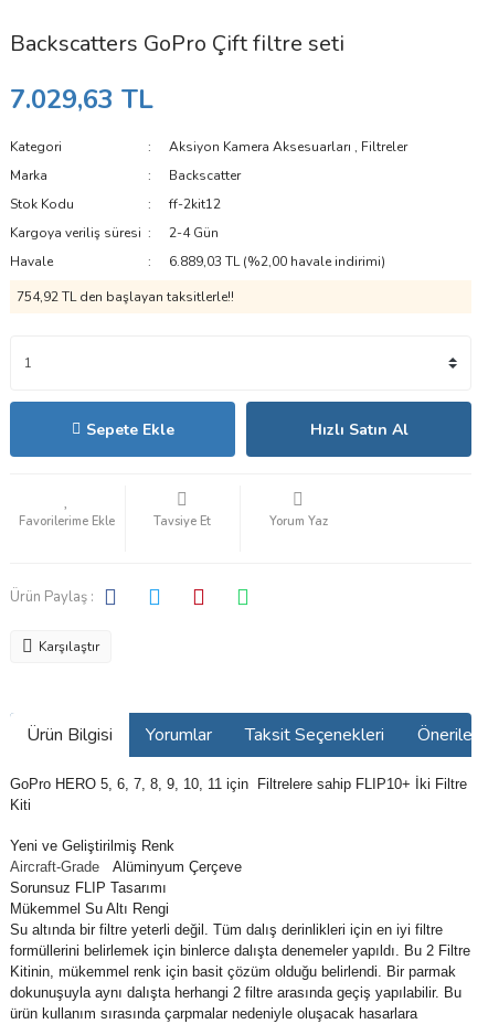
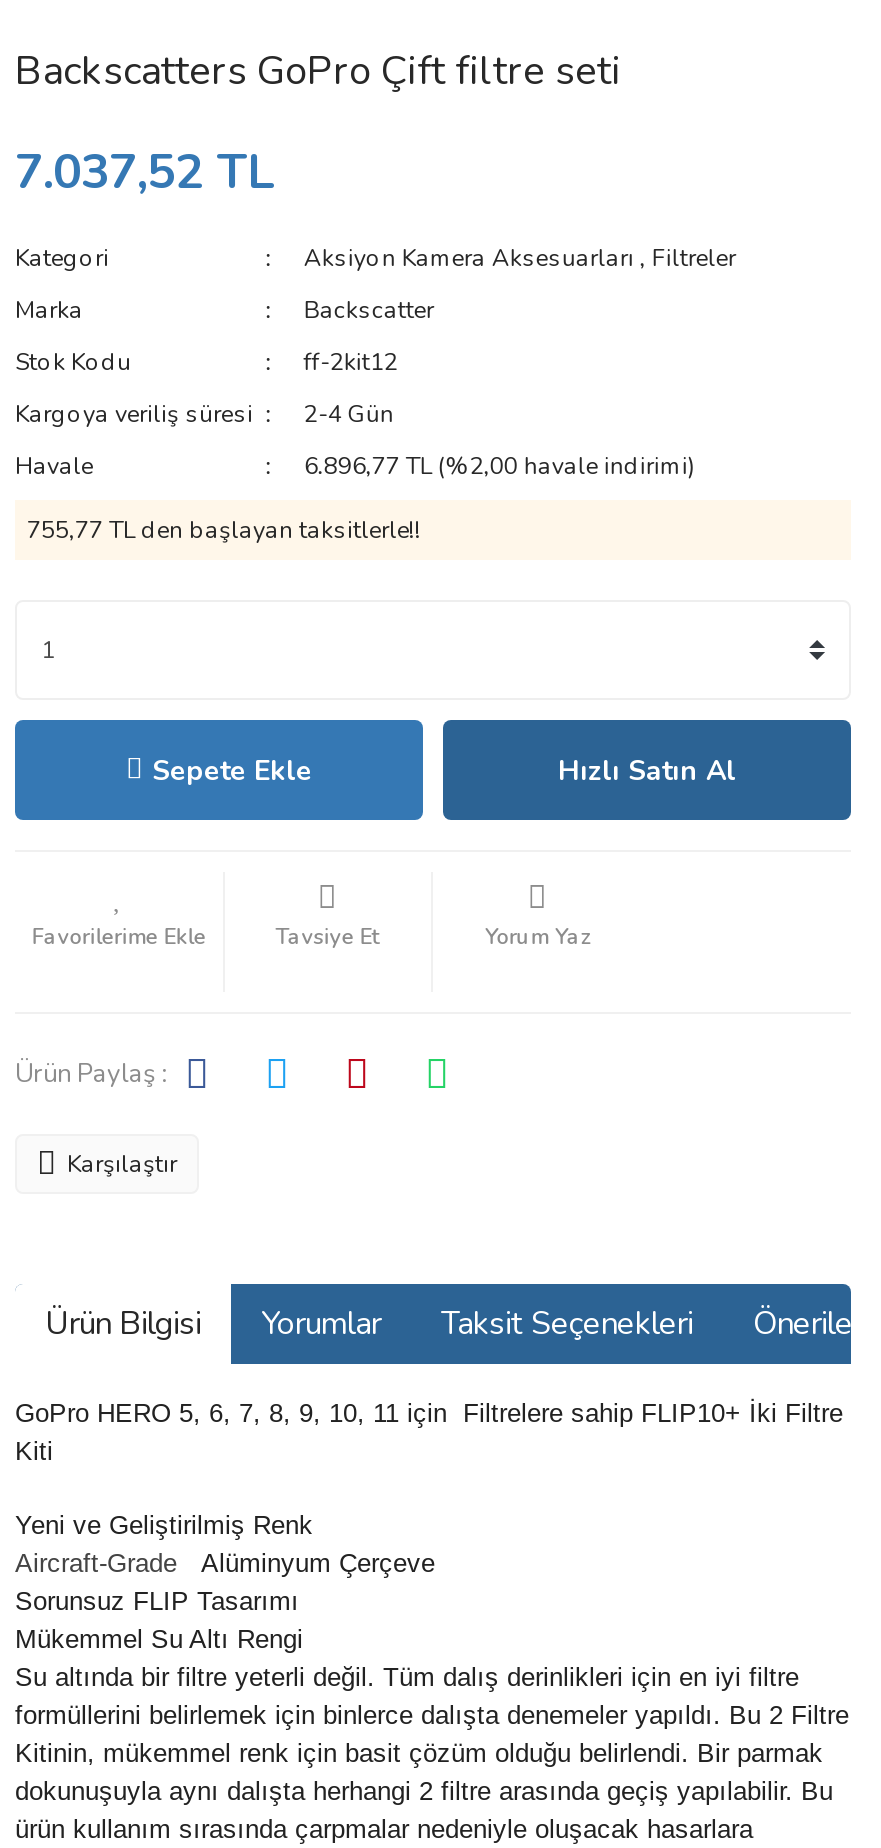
[10,82,153,117] 7.029,63 TL -> [15,140,275,204] 7.037,52 TL
[169,253,386,270] 6.889,03 TL (%2,00 havale indirimi) -> [304,450,696,482] 6.896,77 TL (%2,00 havale indirimi)
[17,288,234,306] 754,92 TL den başlayan taksitlerle!! -> [27,514,421,546] 755,77 TL den başlayan taksitlerle!!

